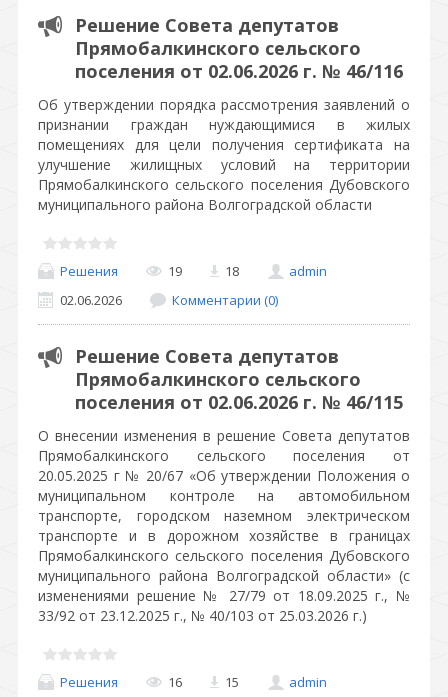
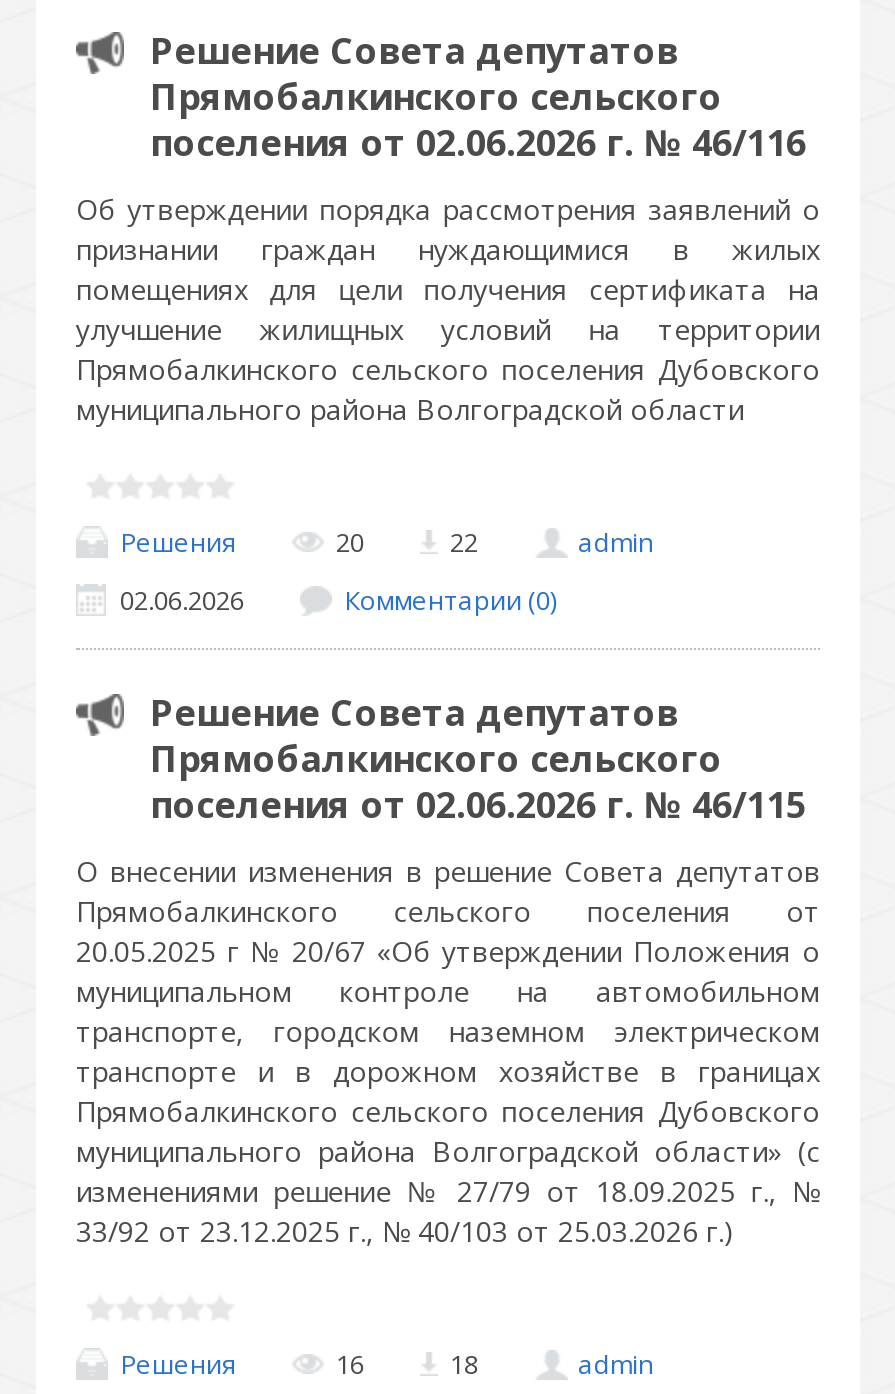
[168,261,182,279] 19 -> [336,523,364,559] 20
[225,261,239,279] 18 -> [450,523,478,559] 22
[225,672,239,690] 15 -> [450,1345,478,1381] 18

